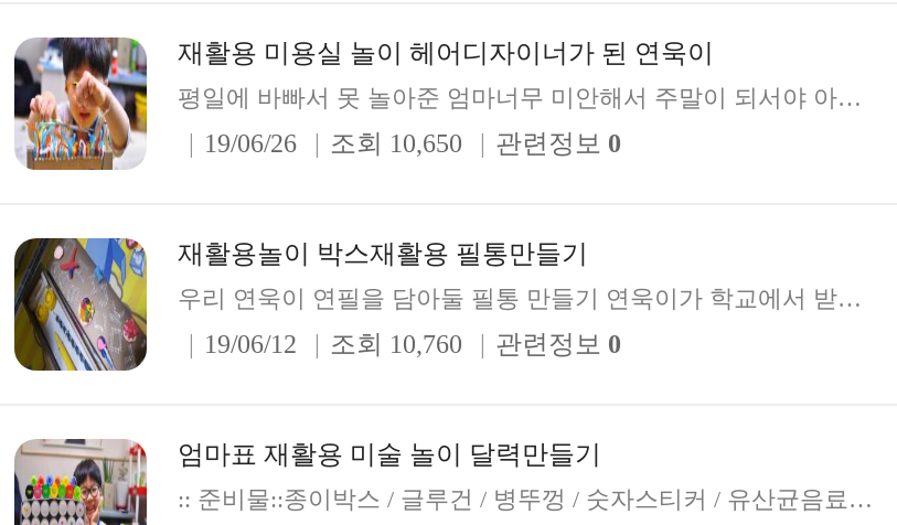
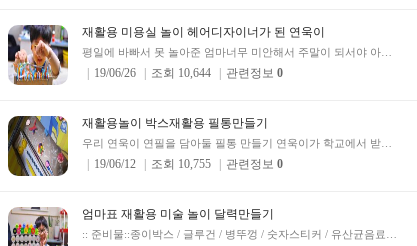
[204,127,621,158] 19/06/26 조회 10,650 관련정보 0 -> [94,66,283,80] 19/06/26 조회 10,644 관련정보 0
[204,328,621,359] 19/06/12 조회 10,760 관련정보 0 -> [94,157,283,171] 19/06/12 조회 10,755 관련정보 0

